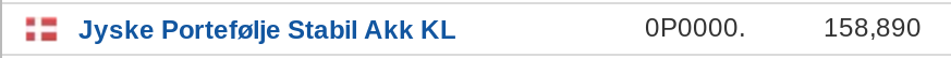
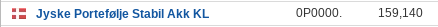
[824,13,922,43] 158,890 -> [378,6,423,20] 159,140

